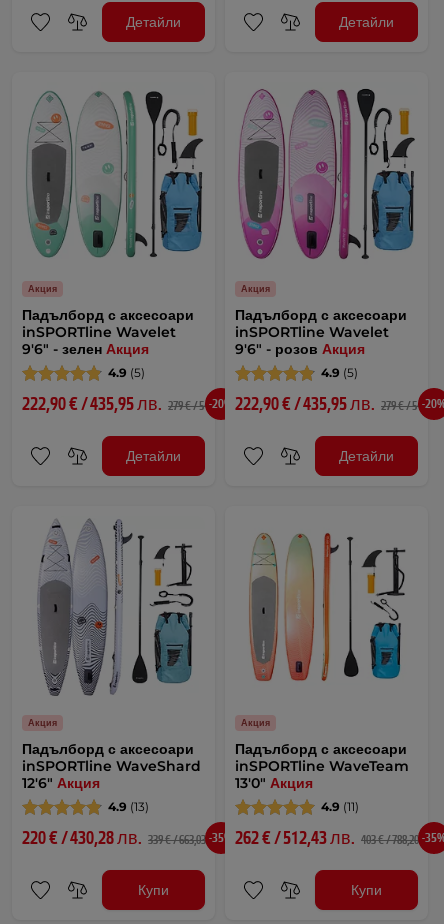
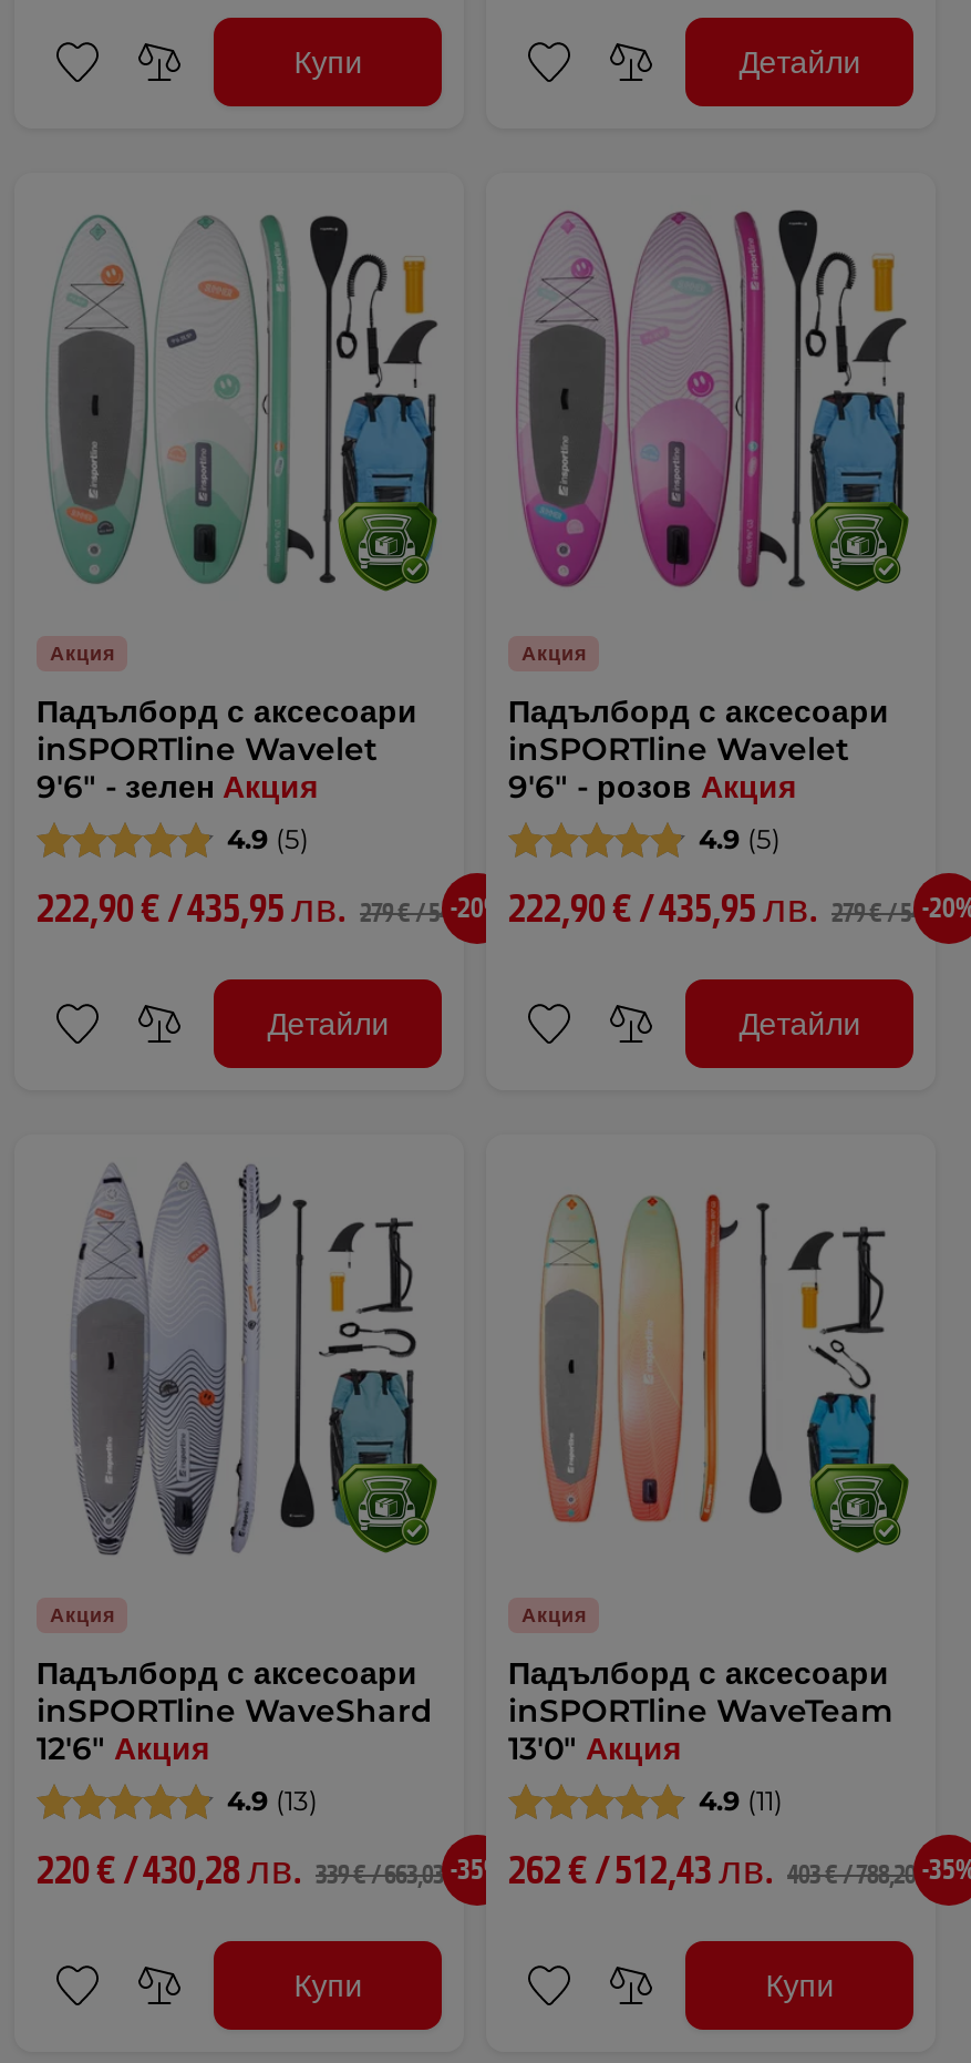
[126,12,181,30] Детайли -> [294,41,362,81] Купи
[158,220,202,261] [image] -> [338,501,440,594] [image]
[372,221,416,261] [image] -> [809,501,911,594] [image]
[159,654,203,695] [image] -> [338,1460,440,1556] [image]
[371,654,416,695] [image] -> [809,1460,911,1556] [image]

